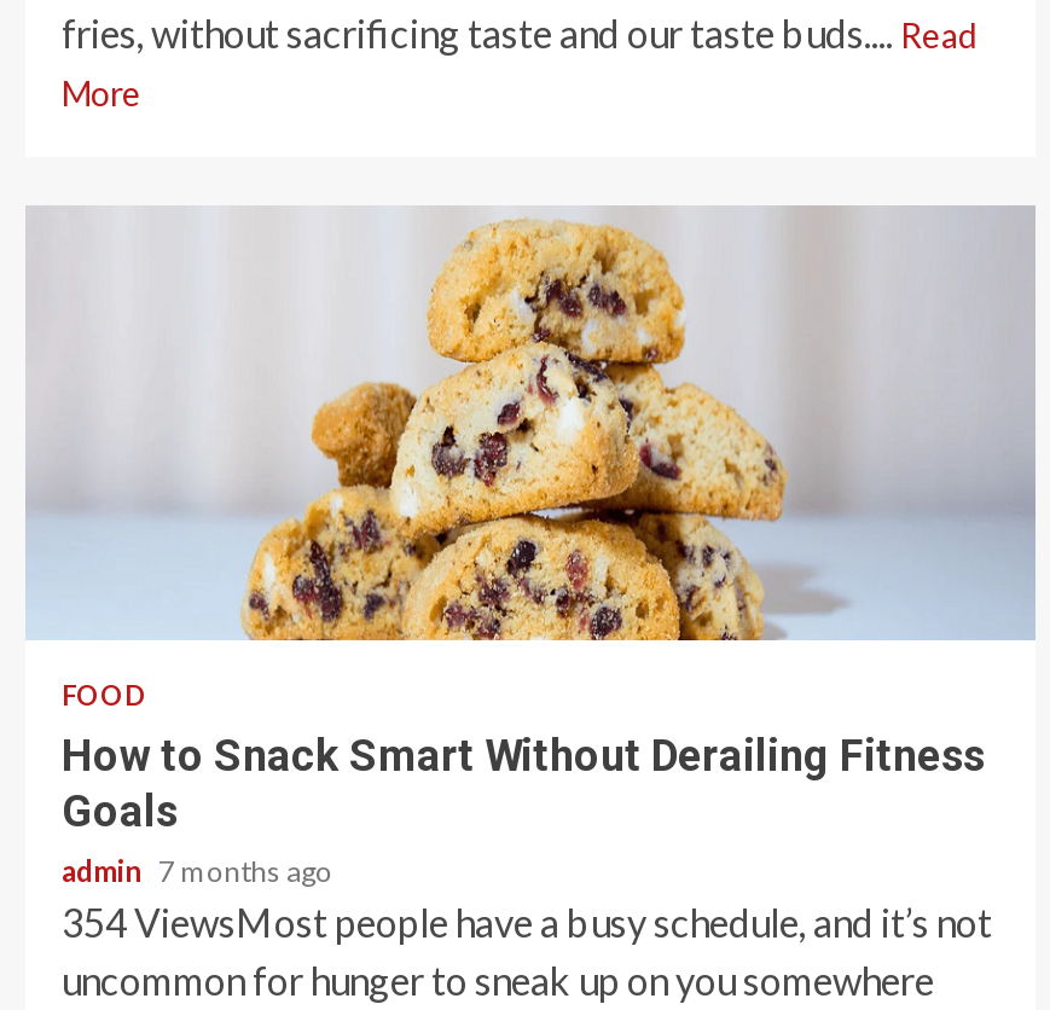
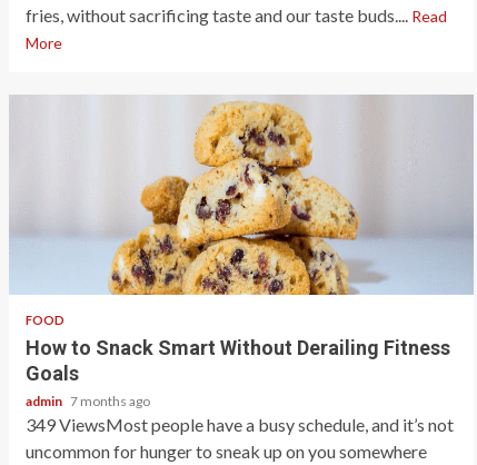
[62,899,992,945] 354 ViewsMost people have a busy schedule, and it’s not -> [26,414,454,435] 349 ViewsMost people have a busy schedule, and it’s not

